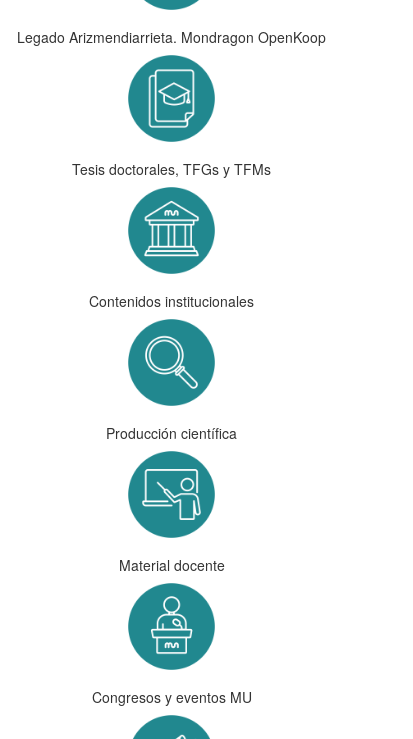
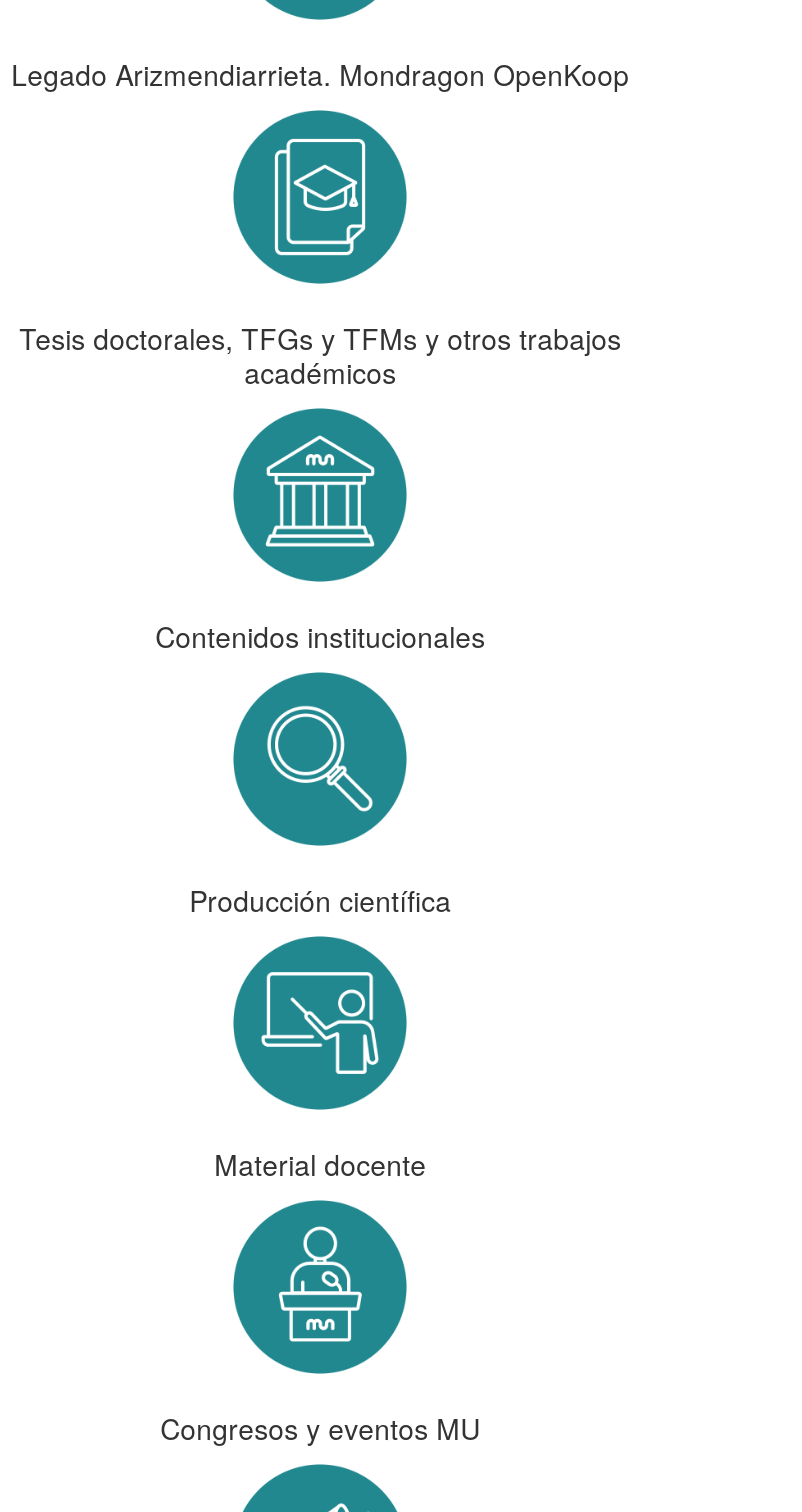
[72,159,271,179] Tesis doctorales, TFGs y TFMs -> [19,317,621,391] Tesis doctorales, TFGs y TFMs y otros trabajos | académicos

